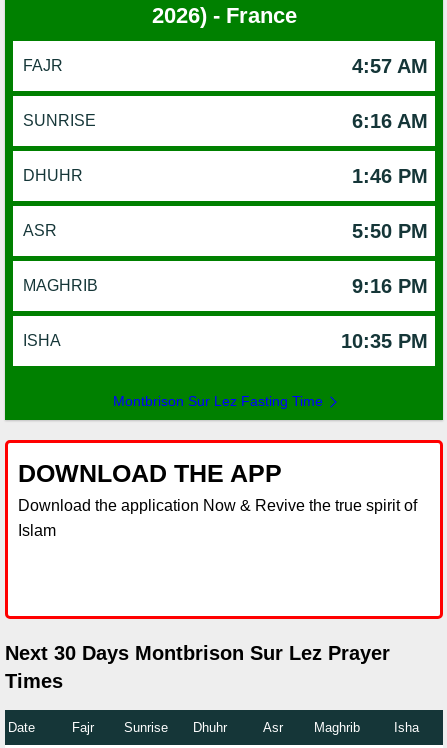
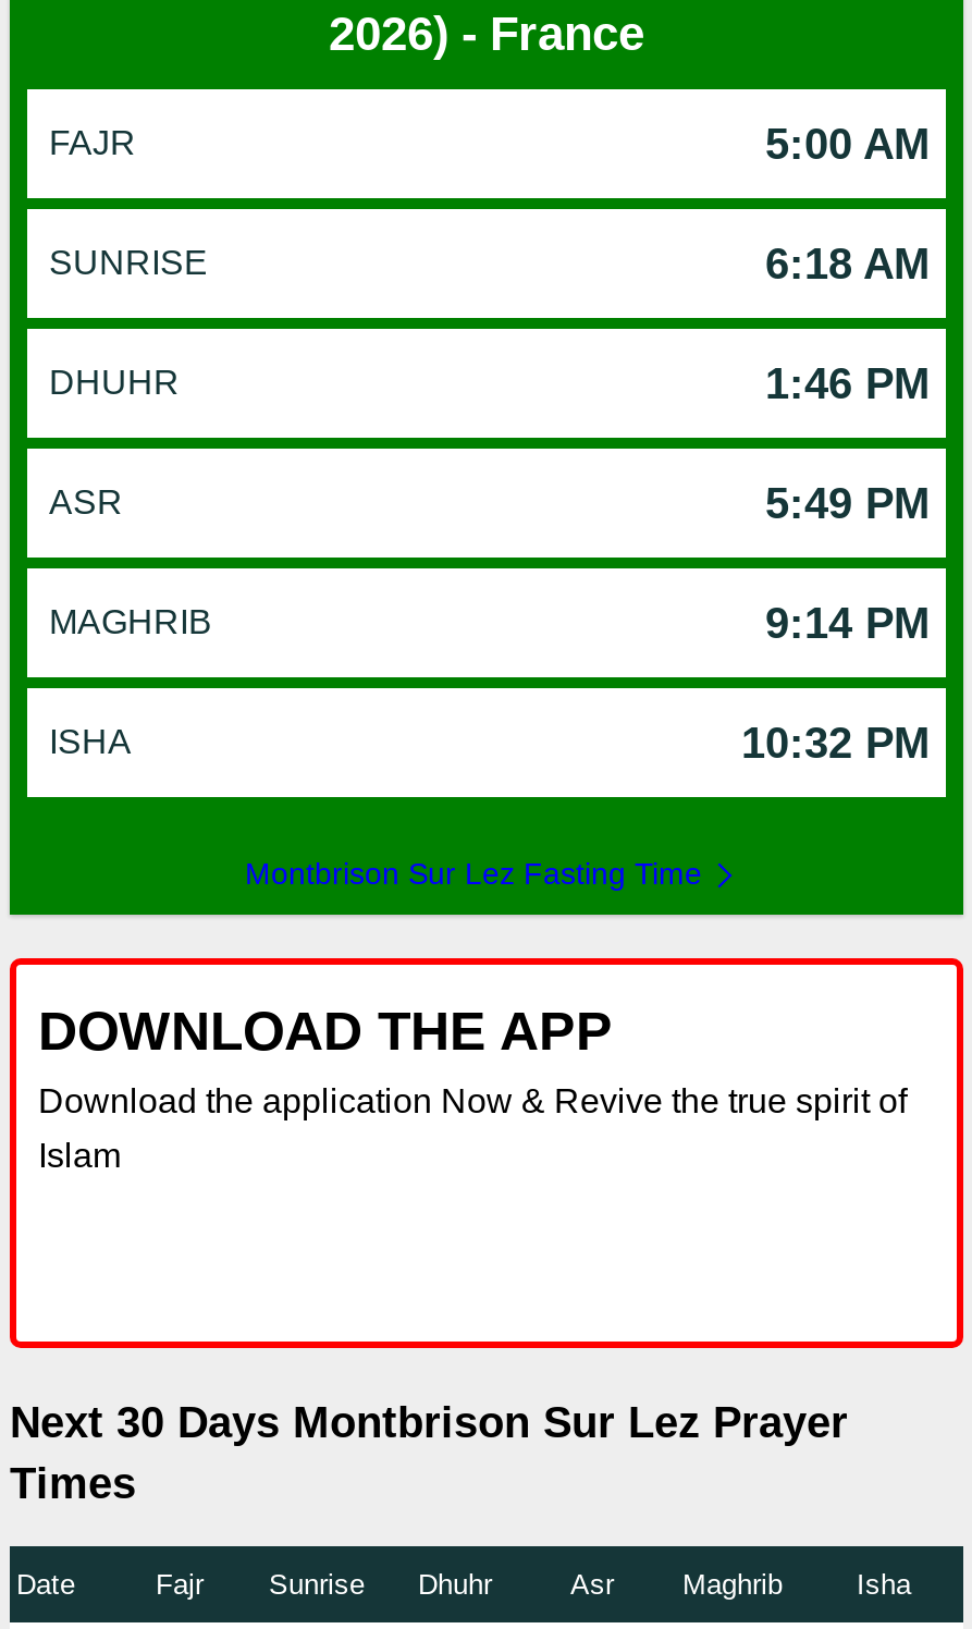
[352,55,428,77] 4:57 AM -> [765,120,931,168] 5:00 AM
[352,110,428,132] 6:16 AM -> [765,240,931,287] 6:18 AM
[352,220,428,242] 5:50 PM -> [765,479,931,527] 5:49 PM
[352,275,428,297] 9:16 PM -> [765,599,931,647] 9:14 PM
[341,330,428,352] 10:35 PM -> [741,719,931,767] 10:32 PM

